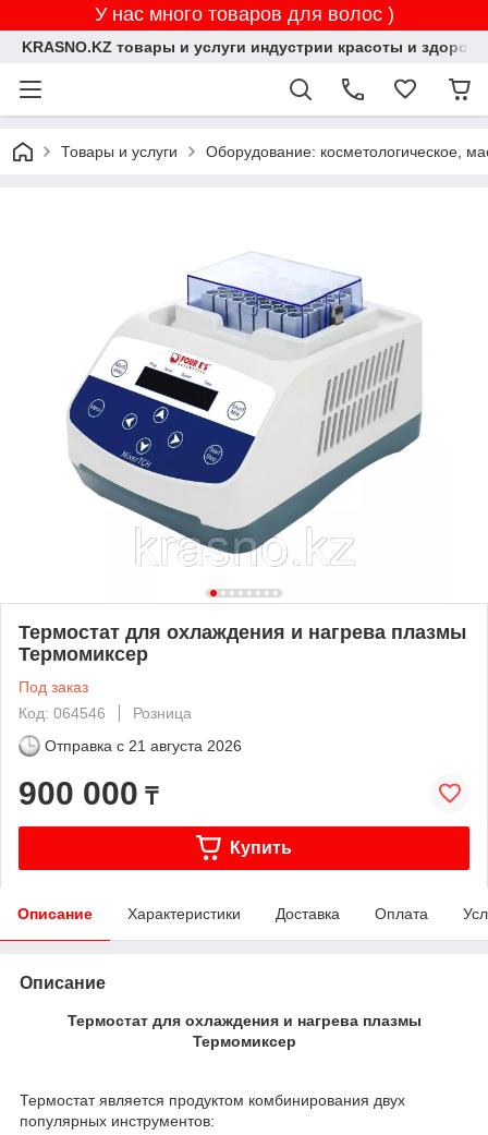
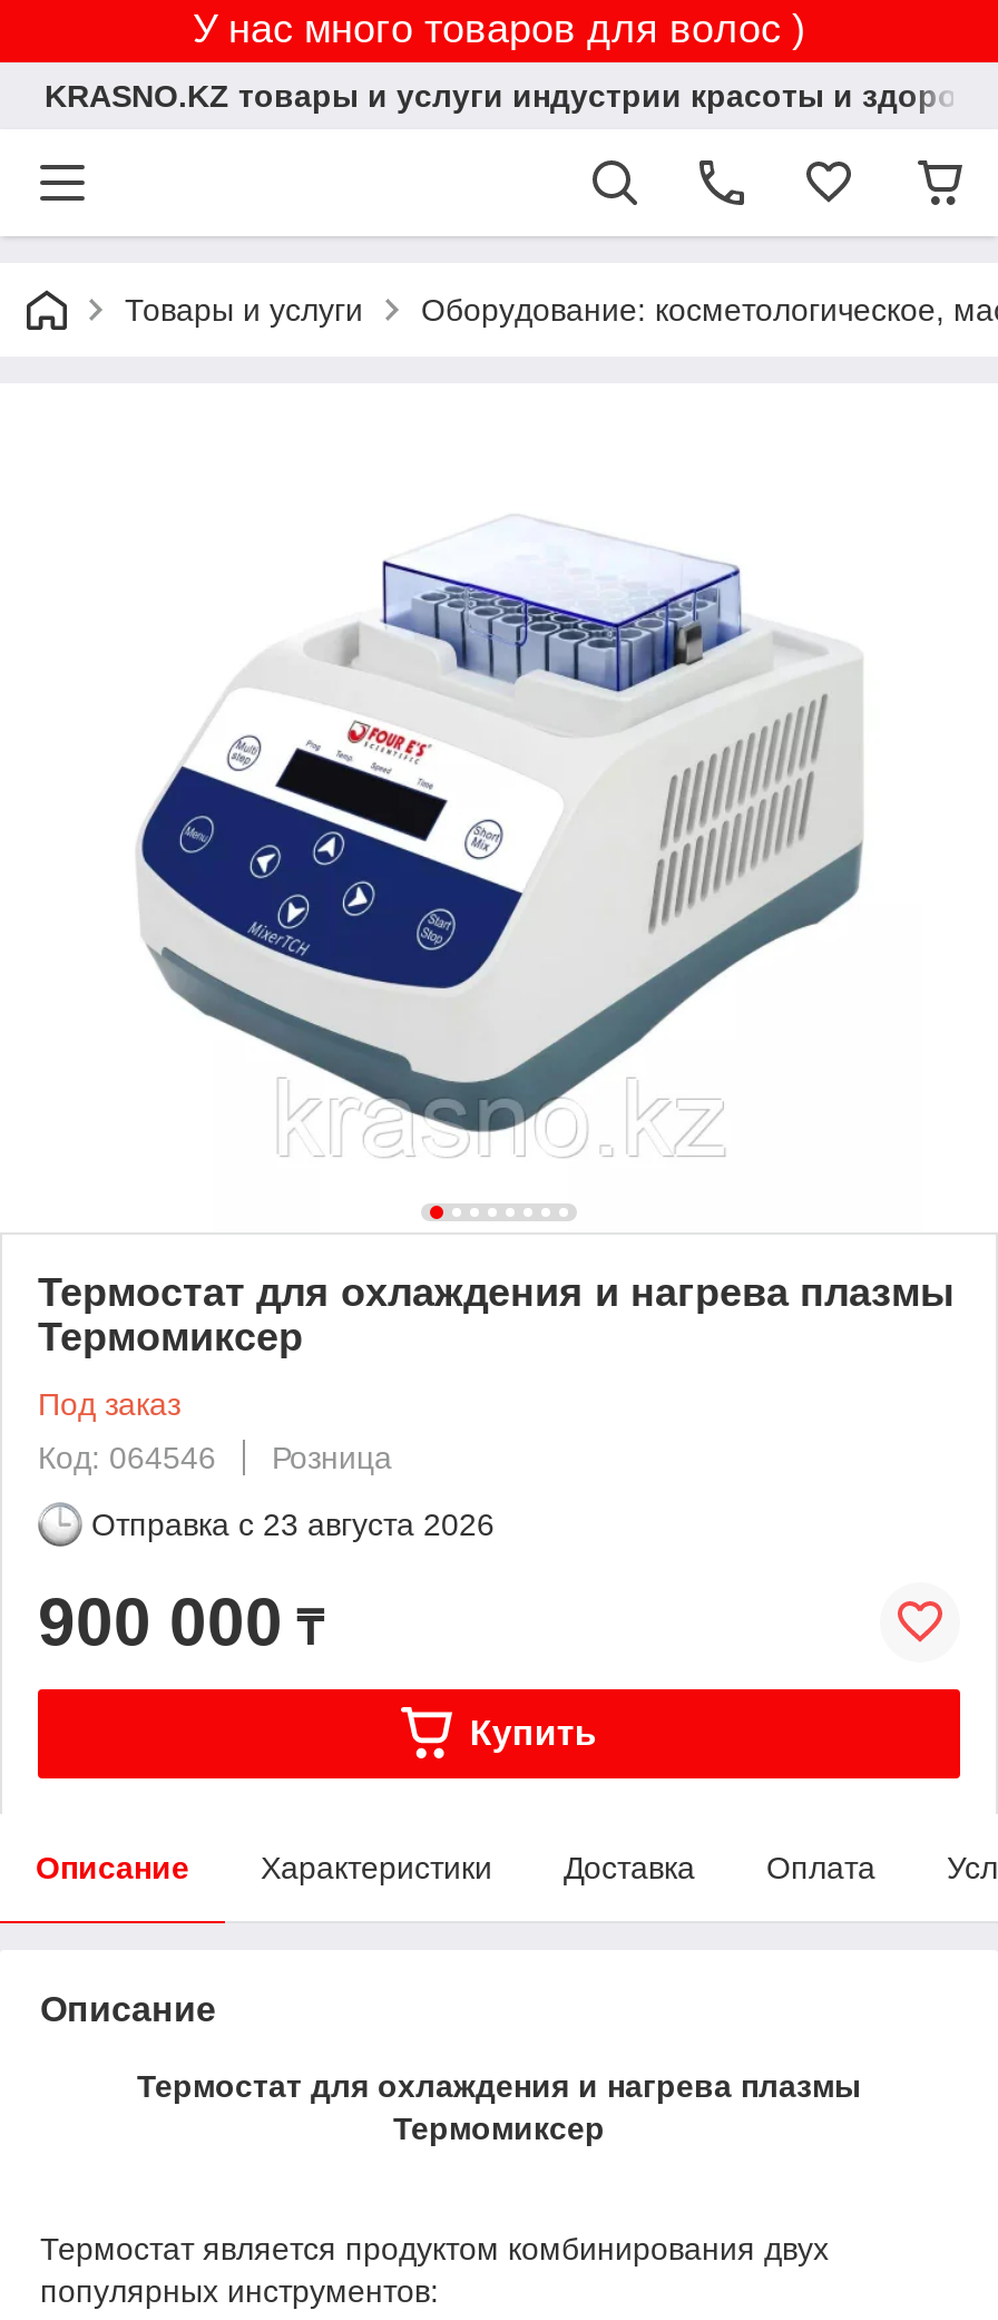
[45,737,242,754] Отправка с 21 августа 2026 -> [91,1506,495,1542] Отправка с 23 августа 2026

